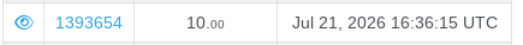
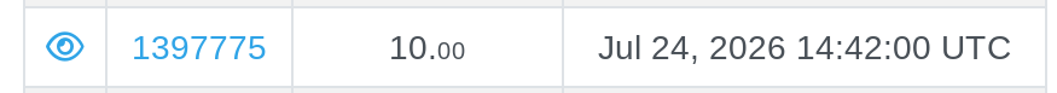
[55,13,123,32] 1393654 -> [132,28,267,66] 1397775
[292,13,497,32] Jul 21, 2026 16:36:15 UTC -> [598,28,1011,66] Jul 24, 2026 14:42:00 UTC

